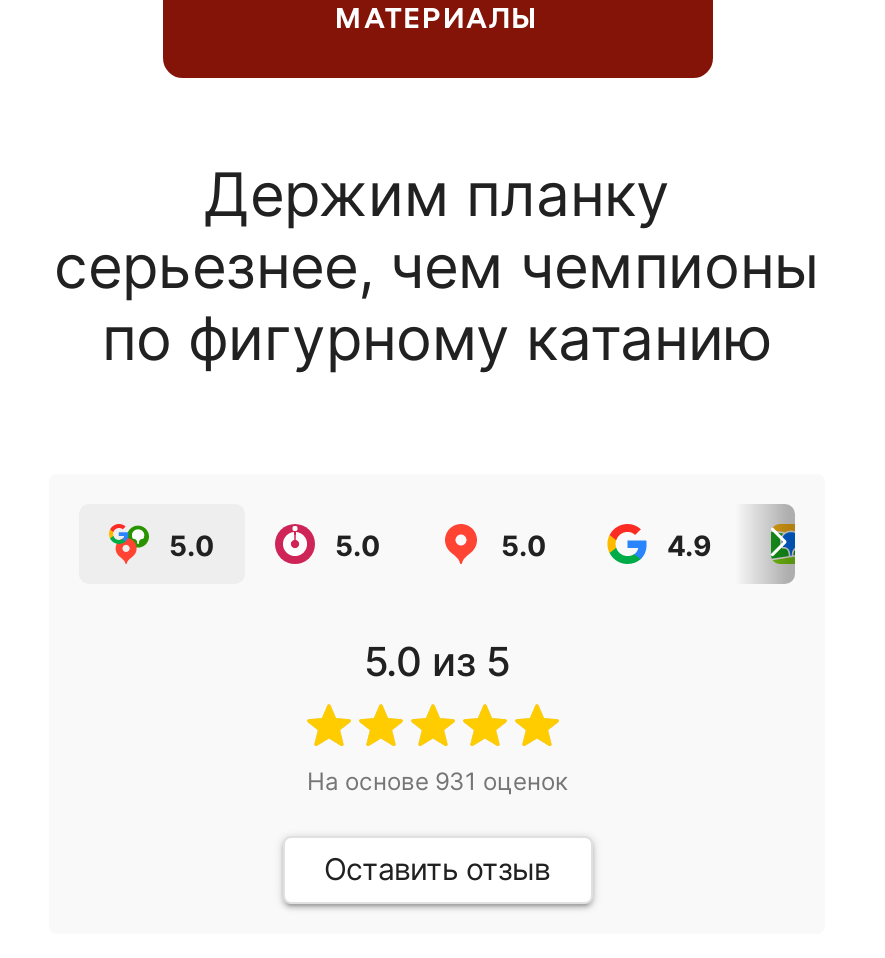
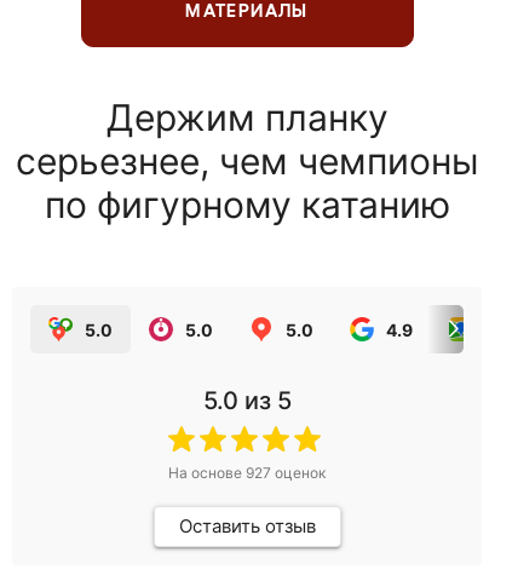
[307,766,567,796] На основе 931 оценок -> [168,464,326,482] На основе 927 оценок

